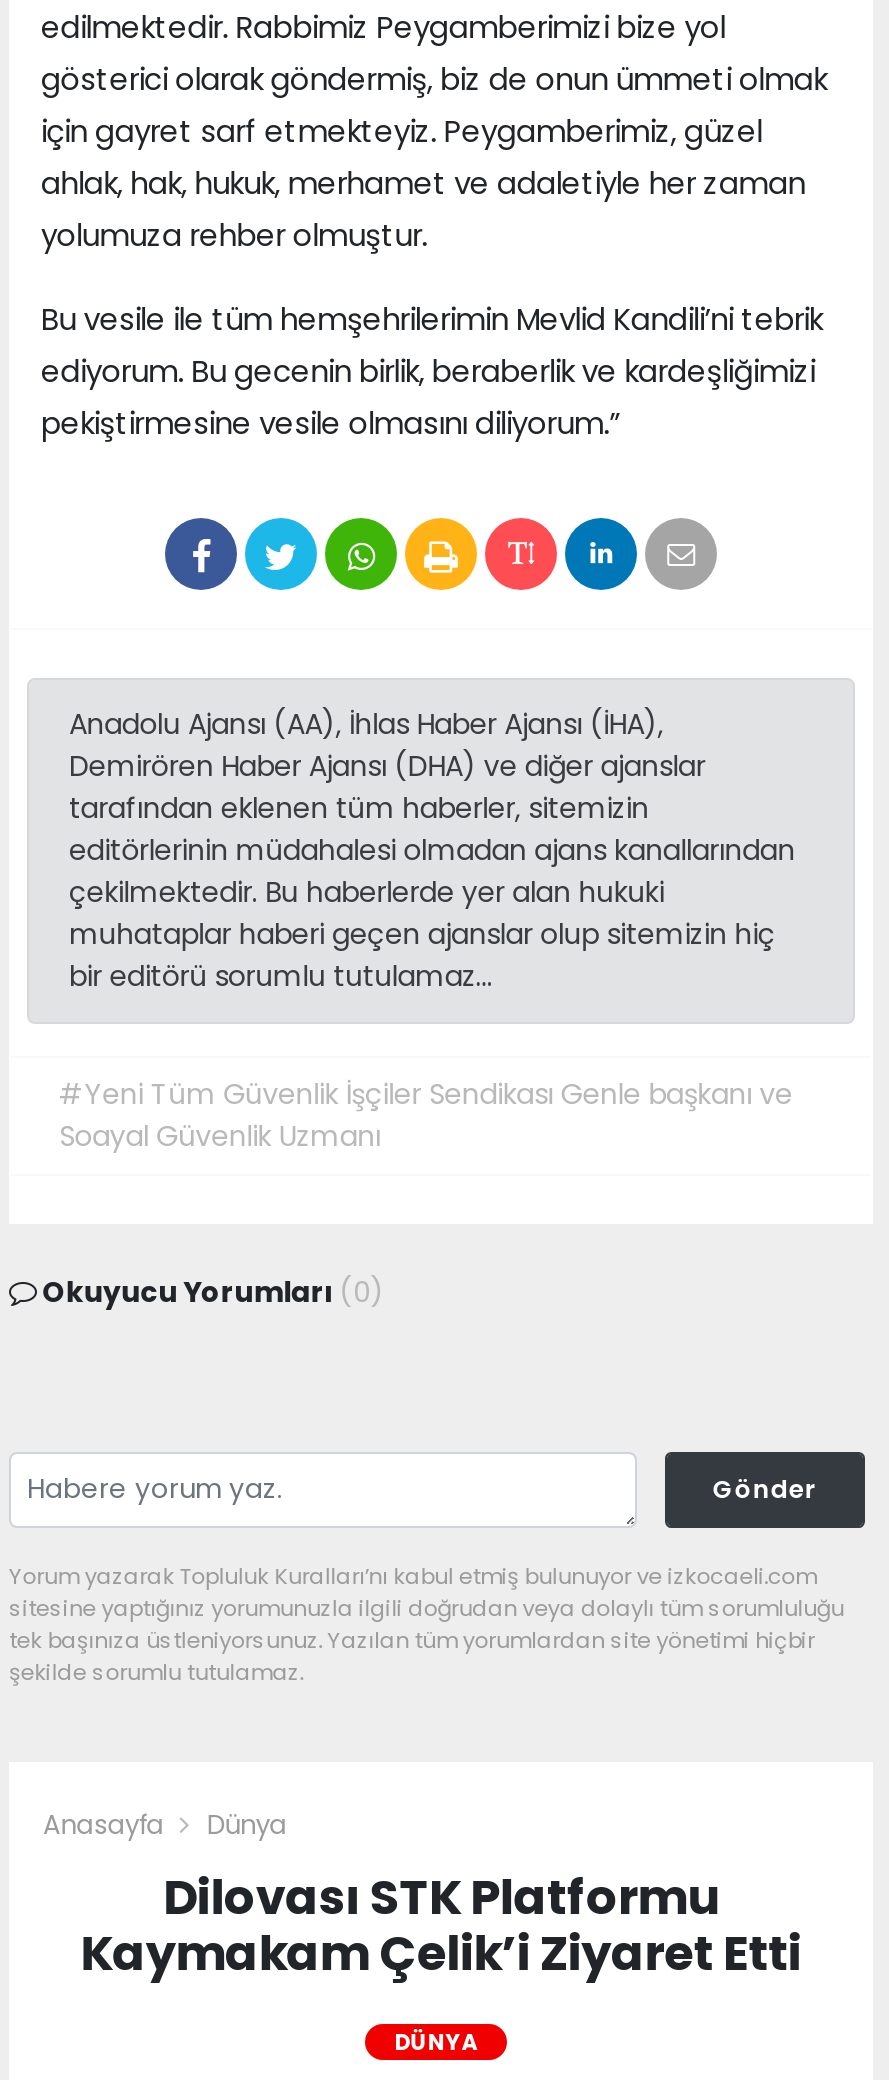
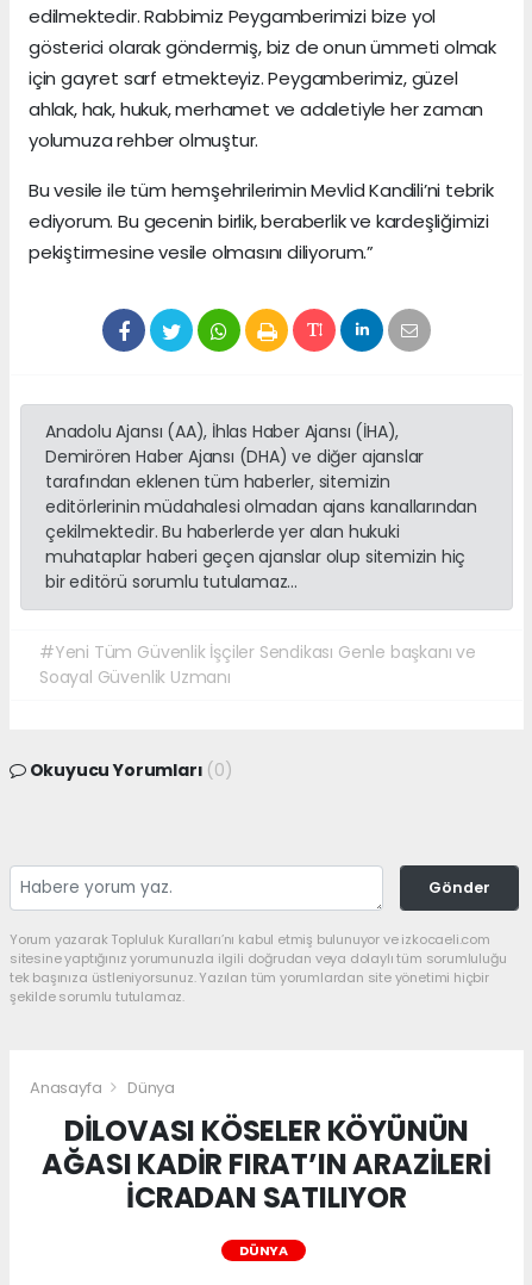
[81,1864,801,1986] Dilovası STK Platformu | Kaymakam Çelik’i Ziyaret Etti -> [42,1111,491,1217] DİLOVASI KÖSELER KÖYÜNÜN | AĞASI KADİR FIRAT’IN ARAZİLERİ | İCRADAN SATILIYOR

